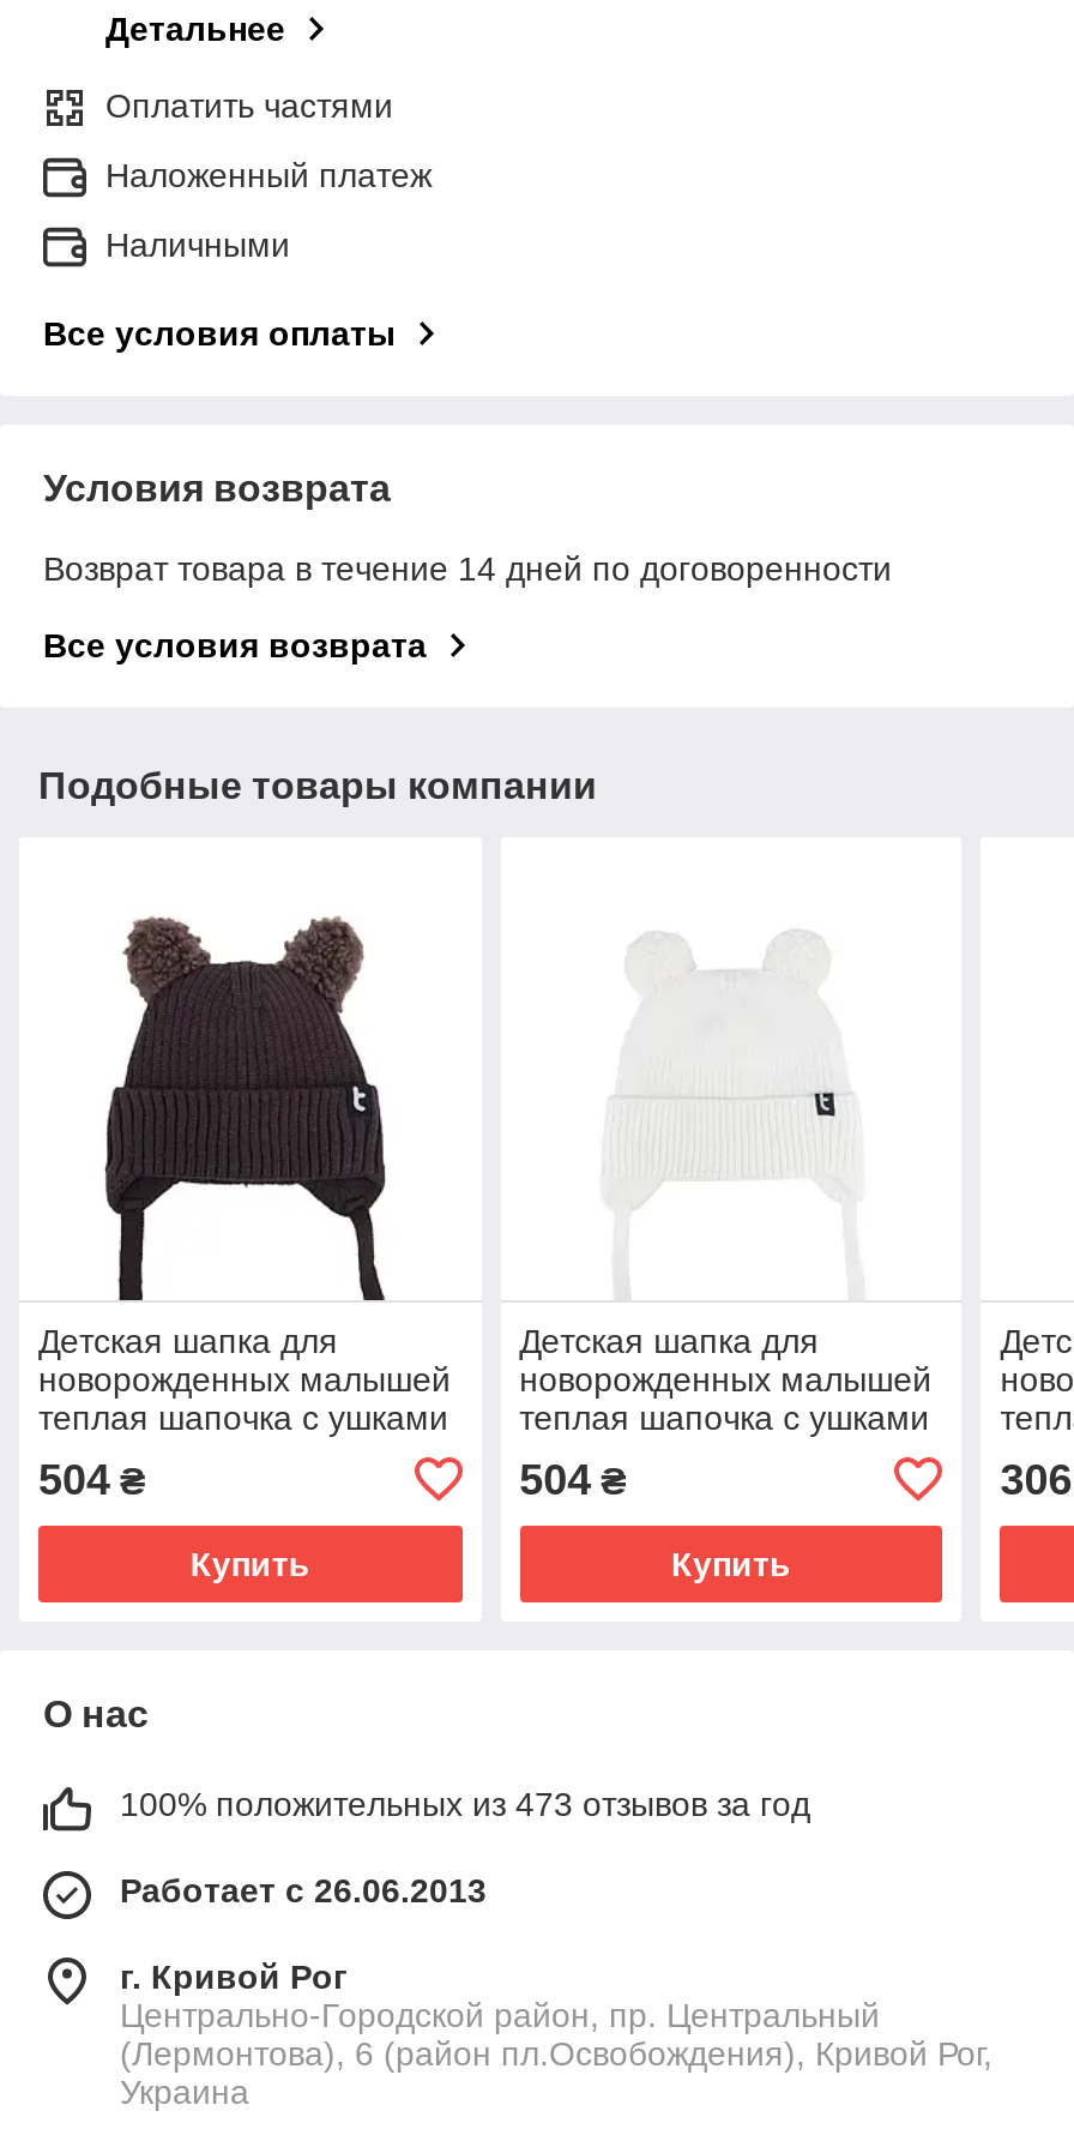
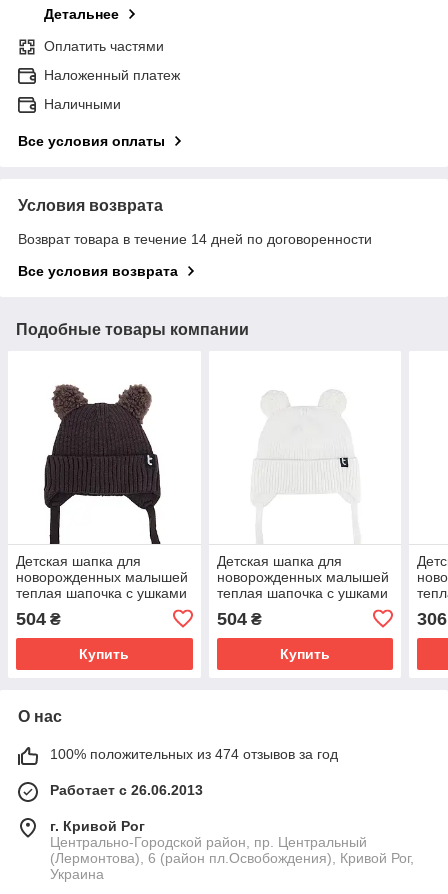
[120,1784,810,1823] 100% положительных из 473 отзывов за год -> [50,746,338,762] 100% положительных из 474 отзывов за год

